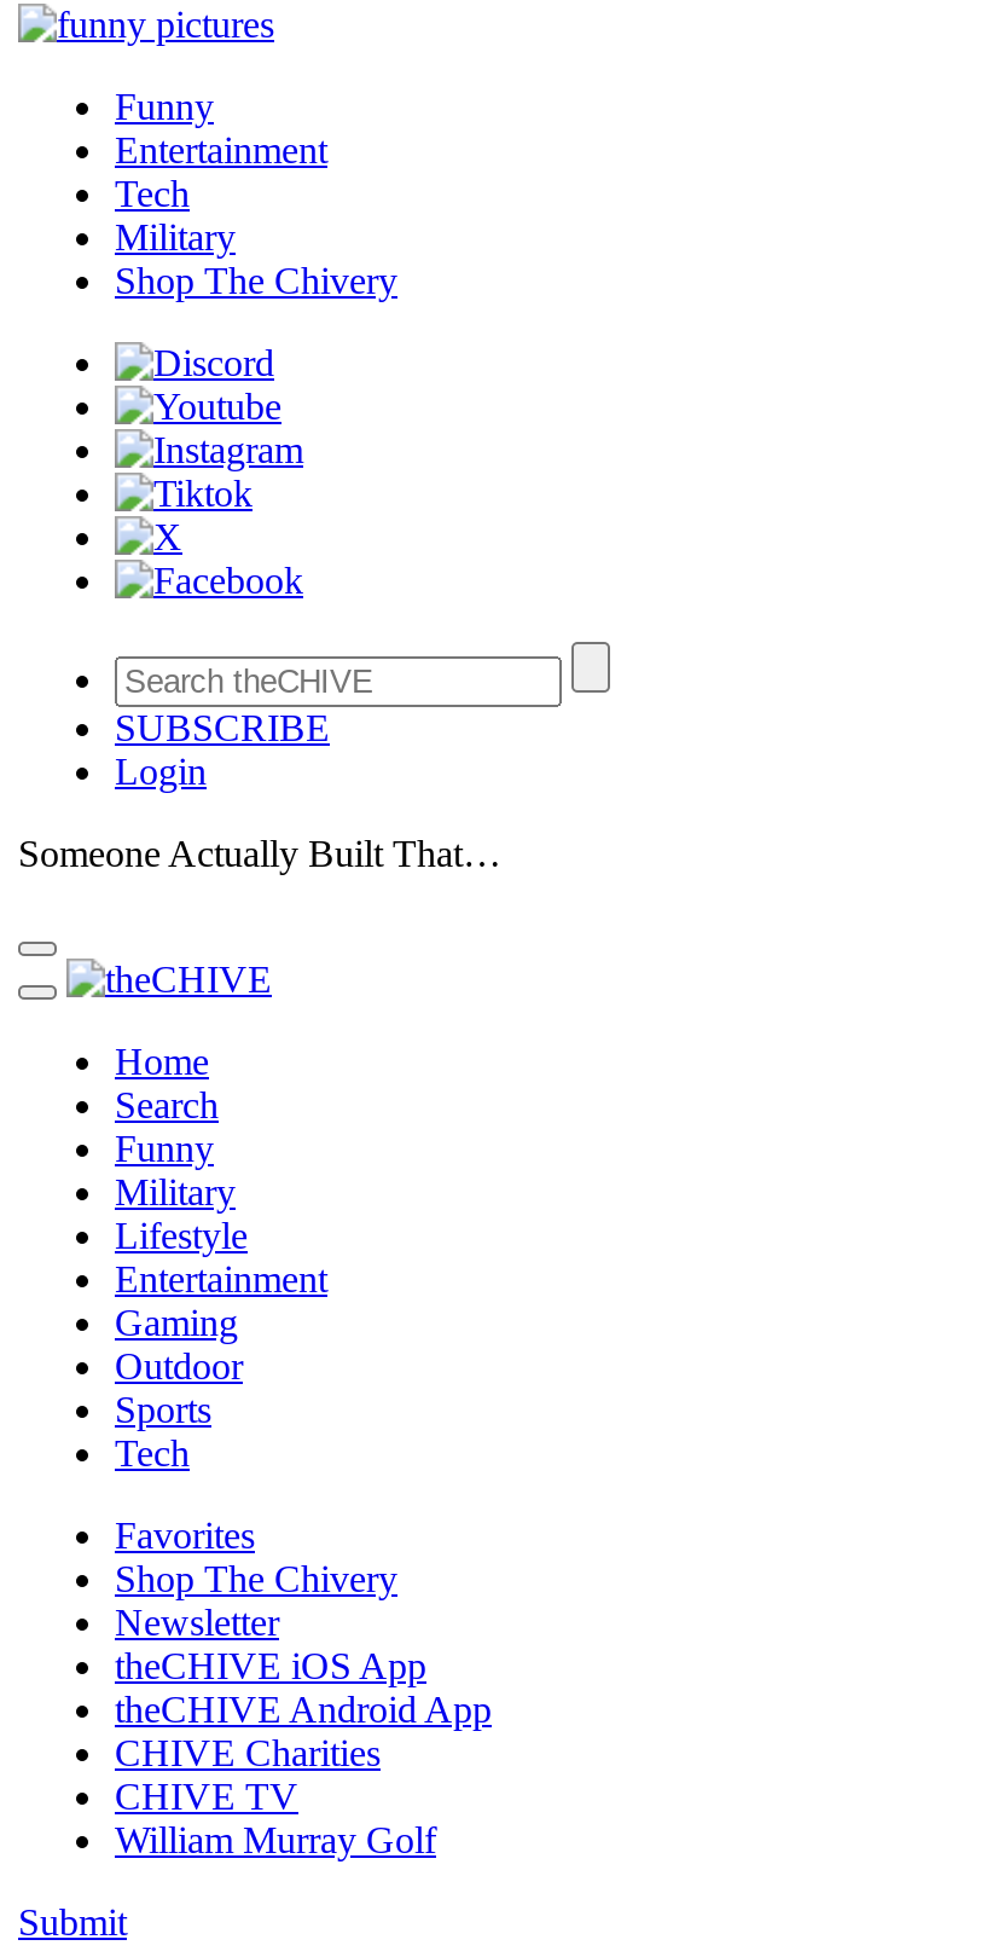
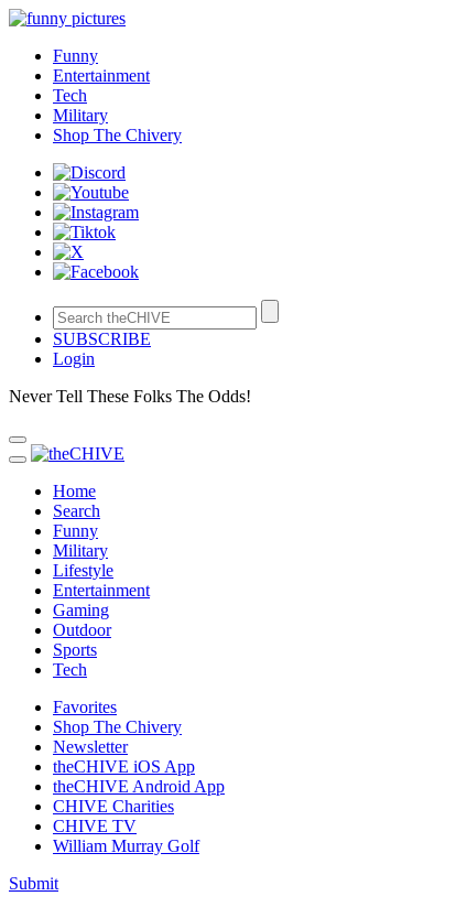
[18,833,501,874] Someone Actually Built That… -> [9,387,251,406] Never Tell These Folks The Odds!

